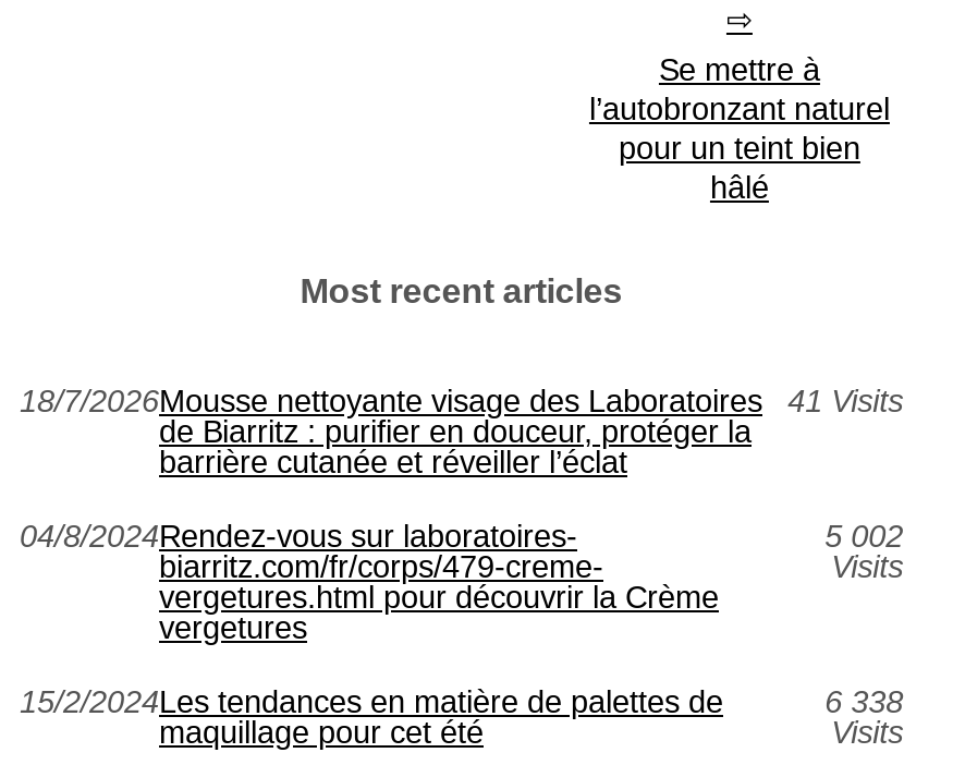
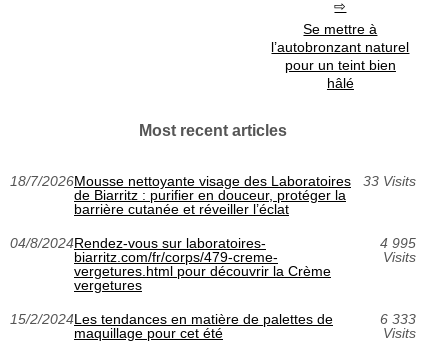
[20,384,903,418] 18/7/2026Mousse nettoyante visage des Laboratoires 41 Visits -> [10,173,416,189] 18/7/2026Mousse nettoyante visage des Laboratoires 33 Visits
[825,519,903,554] 5 002 -> [380,235,416,251] 4 995
[825,684,903,719] 6 338 -> [380,311,416,327] 6 333

